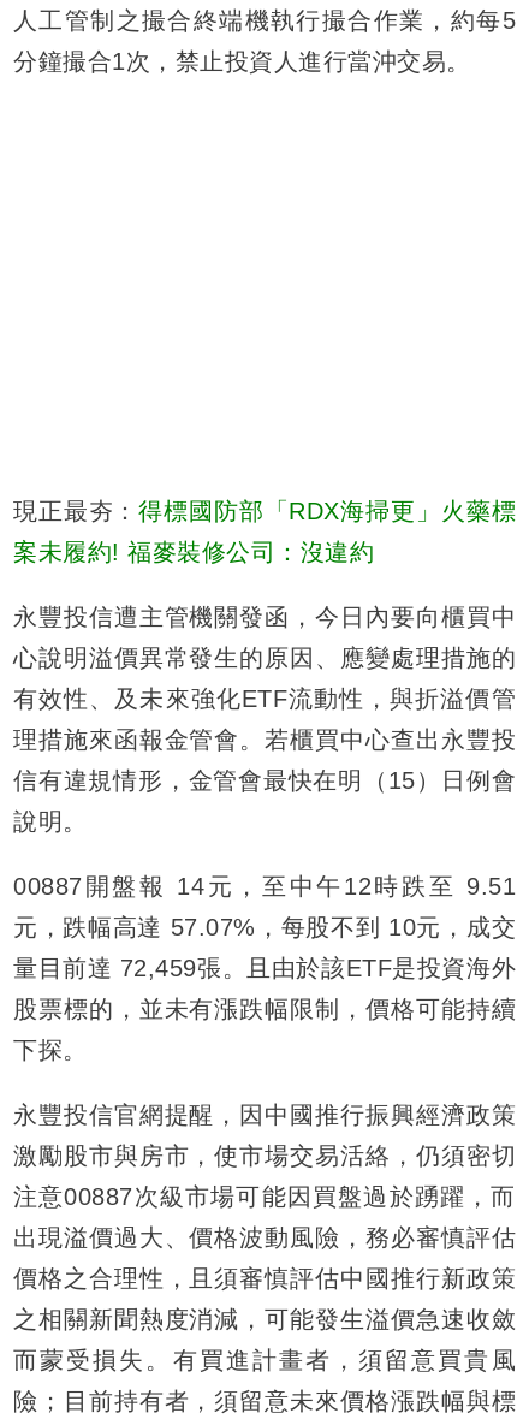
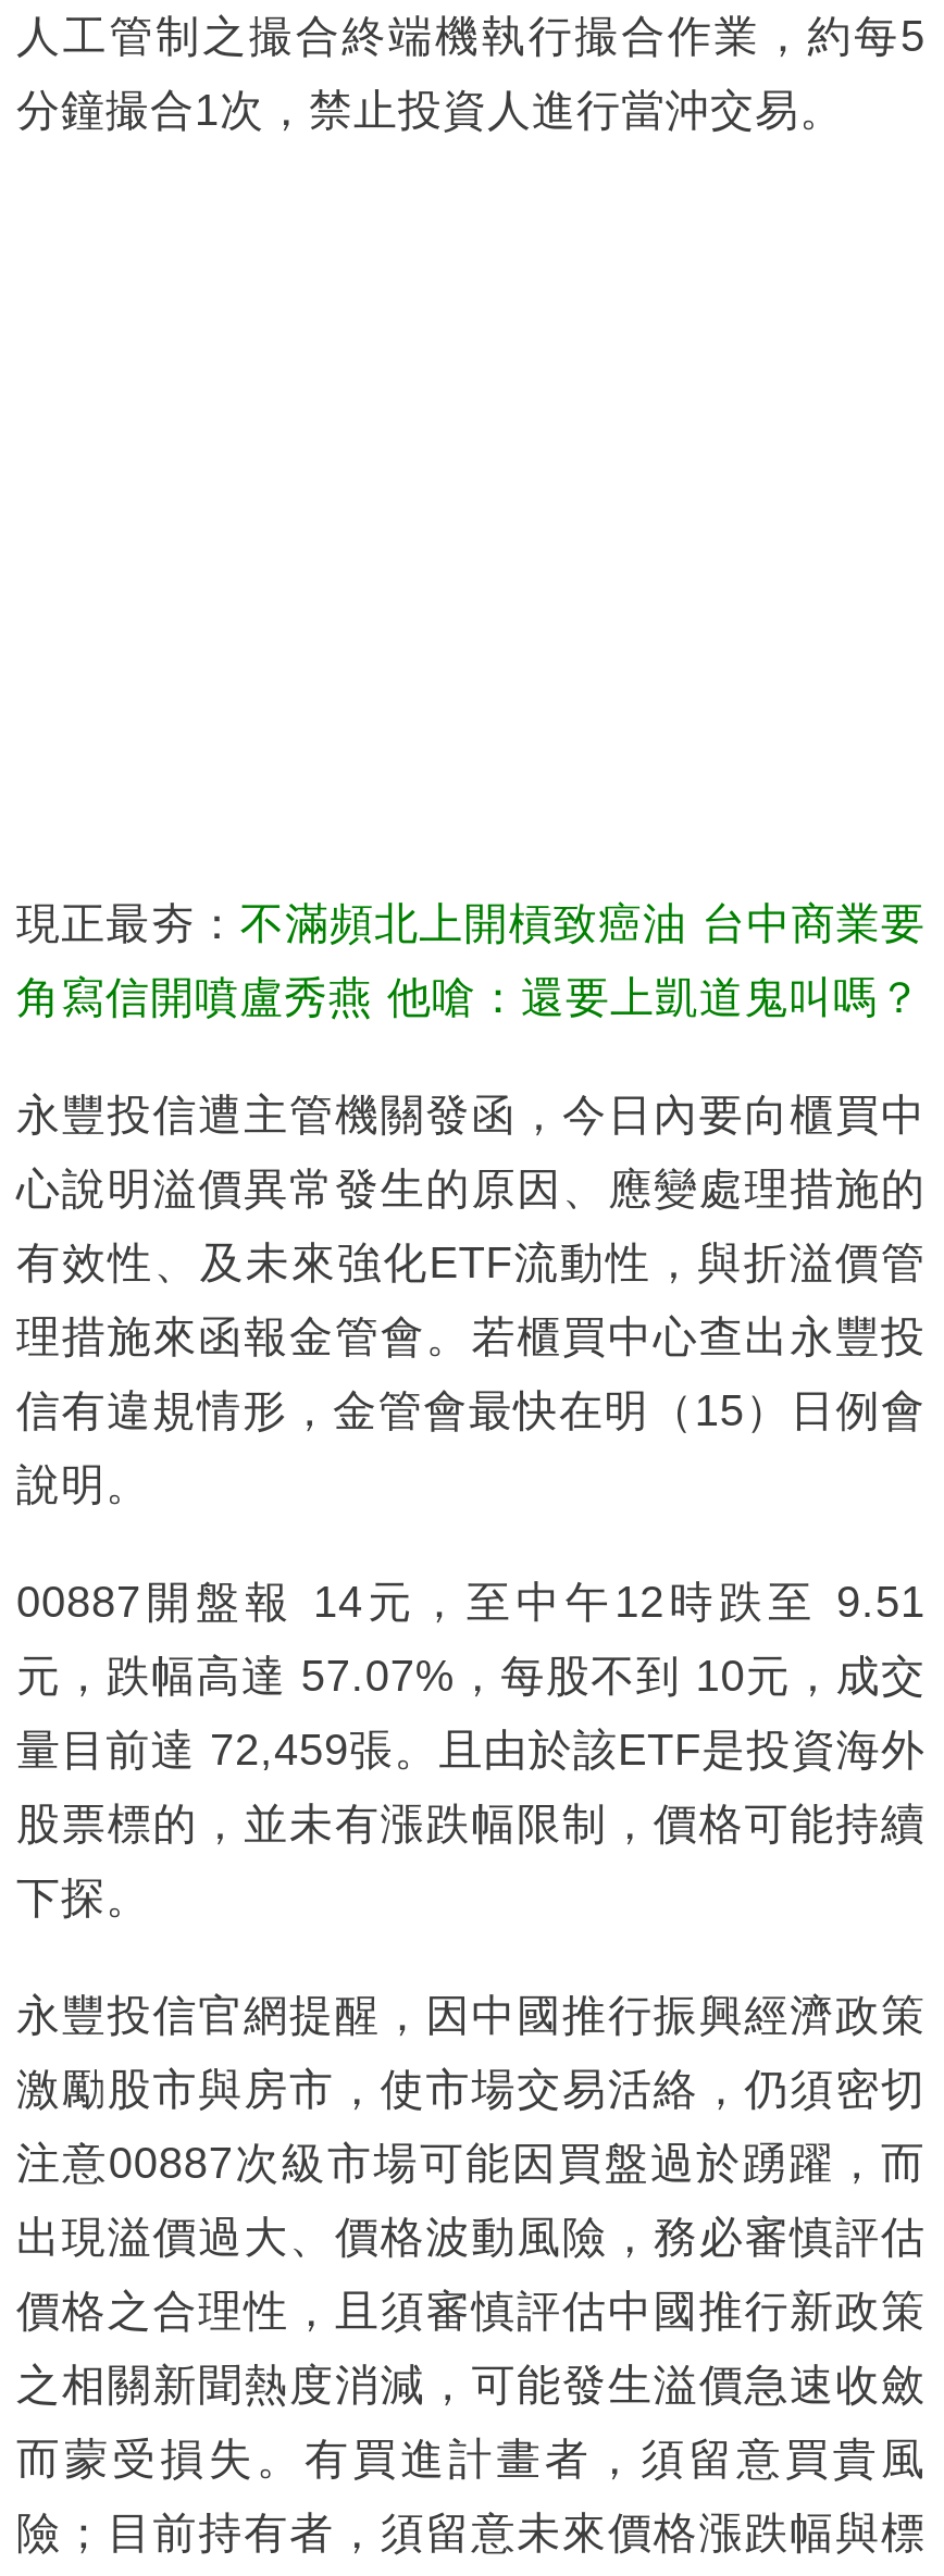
[13,498,516,525] 現正最夯：得標國防部「RDX海掃更」火藥標 -> [16,900,926,948] 現正最夯：不滿頻北上開槓致癌油 台中商業要
[13,539,374,566] 案未履約! 福麥裝修公司：沒違約 -> [16,974,922,1022] 角寫信開噴盧秀燕 他嗆：還要上凱道鬼叫嗎？

